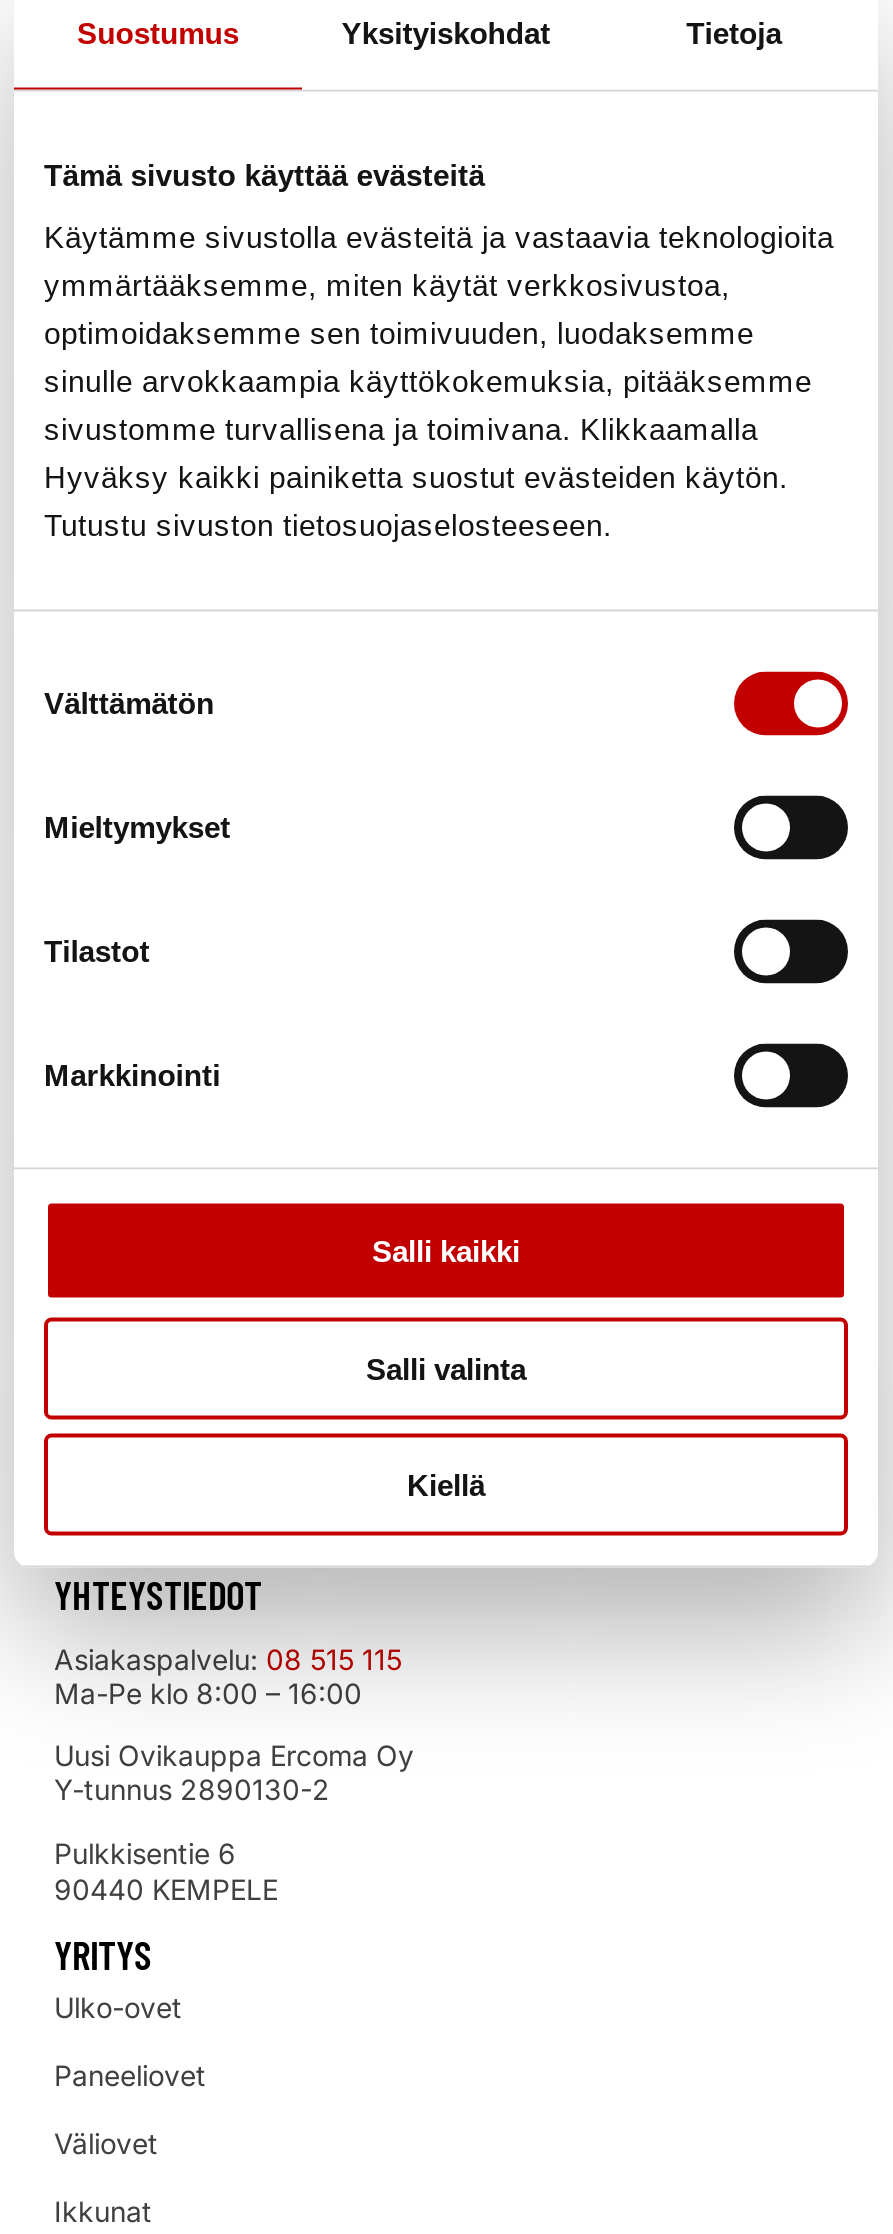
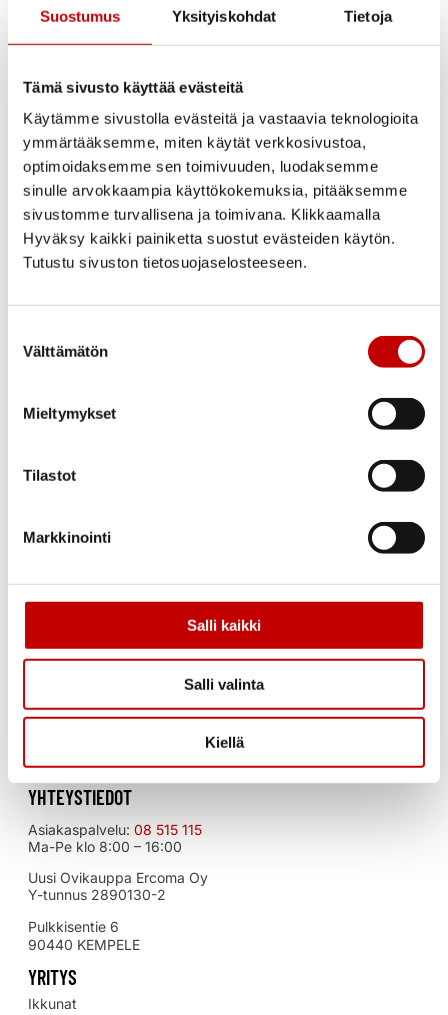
[54,1989,206,2159] Ulko-ovet | Paneeliovet | Väliovet -> none

